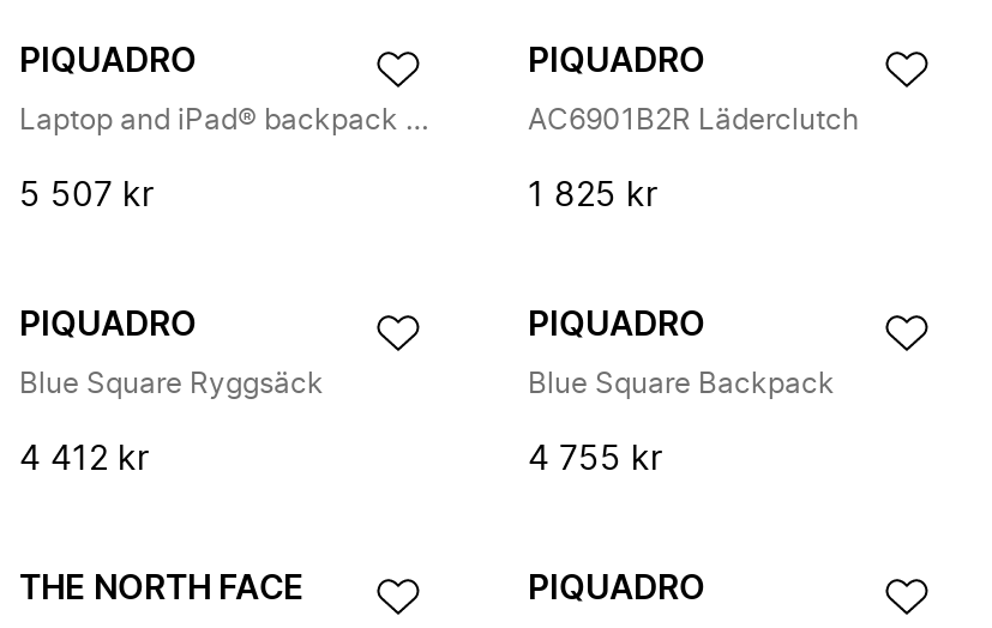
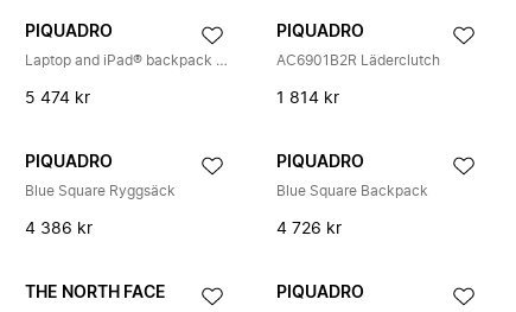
[19,180,154,213] 5 507 kr -> [25,90,90,107] 5 474 kr
[528,180,657,213] 1 825 kr -> [276,90,339,107] 1 814 kr
[19,443,149,477] 4 412 kr -> [25,221,93,237] 4 386 kr
[528,443,662,477] 4 755 kr -> [276,221,342,237] 4 726 kr

